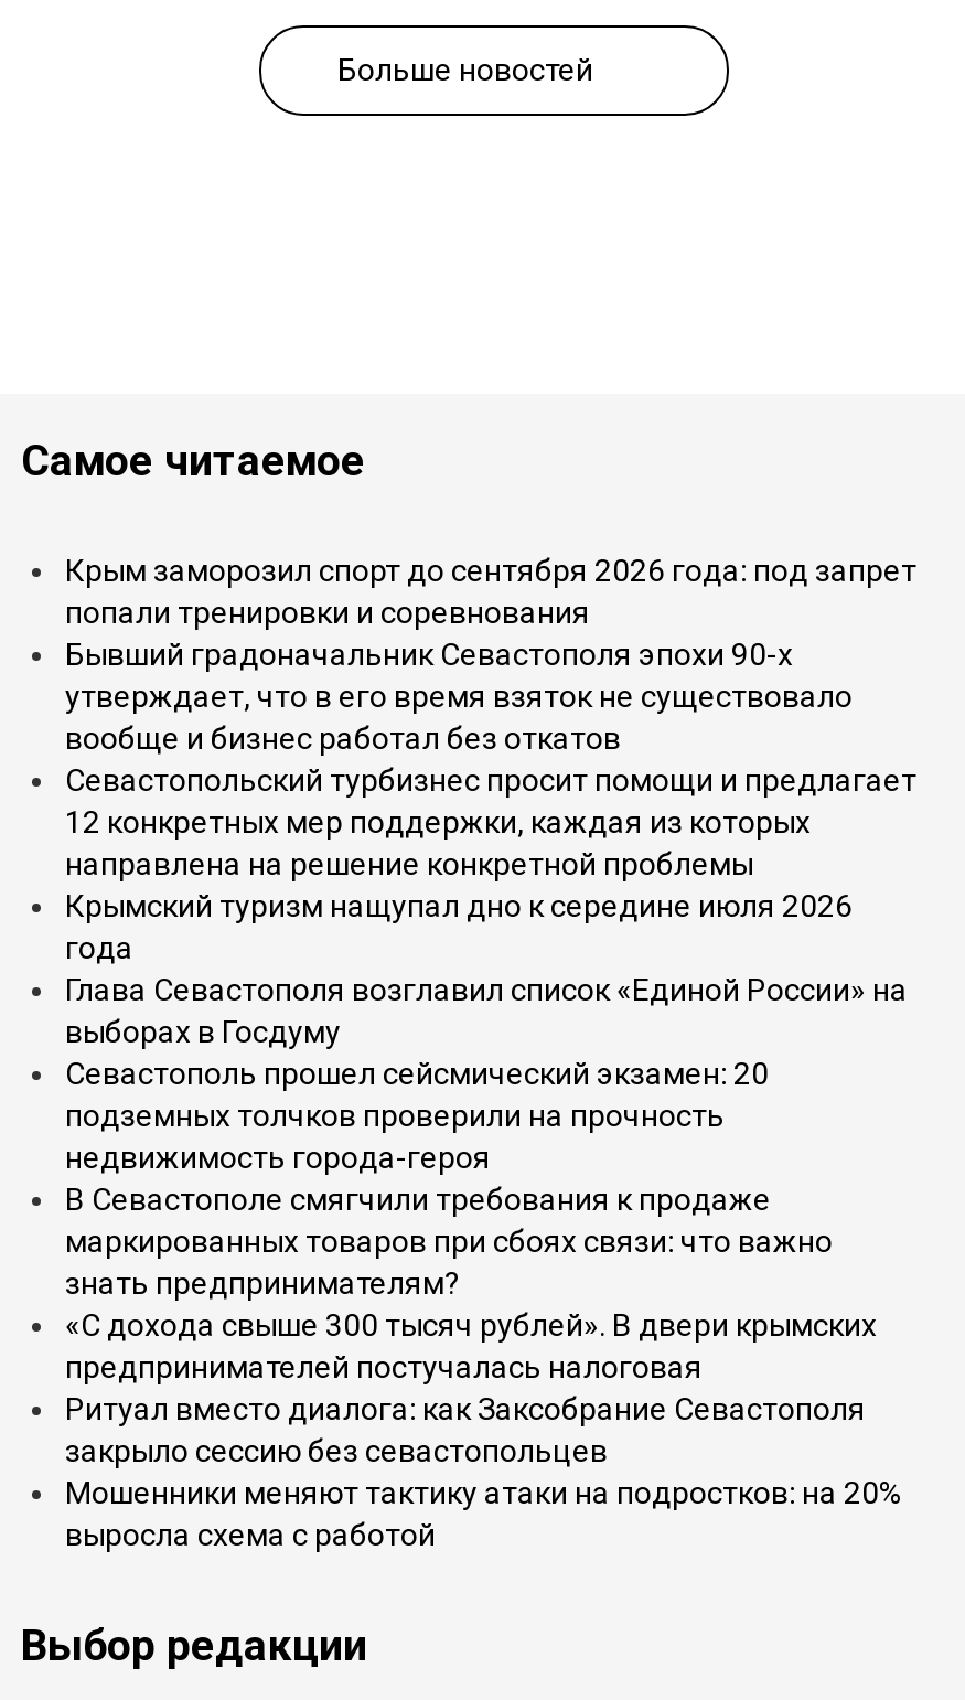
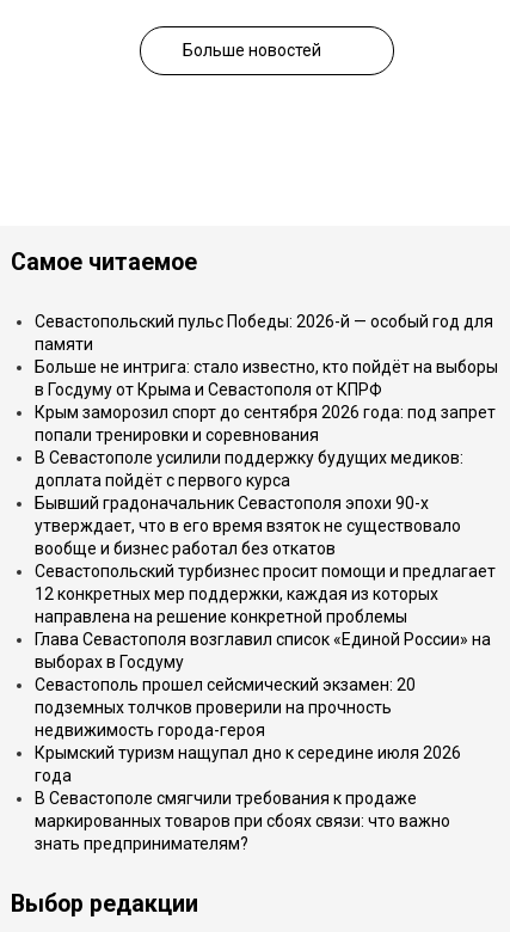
none -> [35,312,498,399] Севастопольский пульс Победы: 2026-й — особый год для | памяти | Больше не интрига: стало известно, кто пойдёт на выборы | в Госдуму от Крыма и Севастополя от КПРФ
moved [65,553,916,630] -> [35,403,496,444]: Крым заморозил спорт до сентября 2026 года: под запрет | попали тренировки и соревнования
none -> [35,448,463,490] В Севастополе усилили поддержку будущих медиков: | доплата пойдёт с первого курса
moved [65,637,916,881] -> [35,493,496,626]: Бывший градоначальник Севастополя эпохи 90-х | утверждает, что в его время взяток не существовало | вообще и бизнес работал без откатов | Севастопольский турбизнес просит помощи и предлагает | 12 конкретных мер поддержки, каждая из которых | направлена на решение конкретной проблемы
moved [65,888,853,965] -> [35,743,461,785]: Крымский туризм нащупал дно к середине июля 2026 | года
moved [65,972,908,1175] -> [35,630,491,740]: Глава Севастополя возглавил список «Единой России» на | выборах в Госдуму | Севастополь прошел сейсмический экзамен: 20 | подземных толчков проверили на прочность | недвижимость города-героя
moved [65,1182,833,1301] -> [35,789,450,853]: В Севастополе смягчили требования к продаже | маркированных товаров при сбоях связи: что важно | знать предпринимателям?
[65,1307,903,1552] «С дохода свыше 300 тысяч рублей». В двери крымских | предпринимателей постучалась налоговая | Ритуал вместо диалога: как Заксобрание Севастополя | закрыло сессию без севастопольцев | Мошенники меняют тактику атаки на подростков: на 20% | выросла схема с работой -> none

